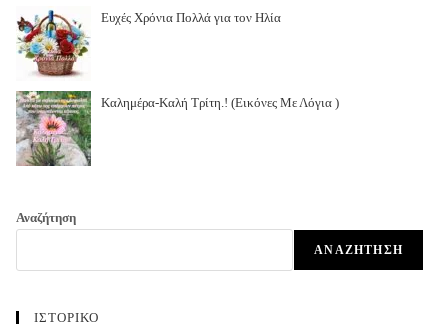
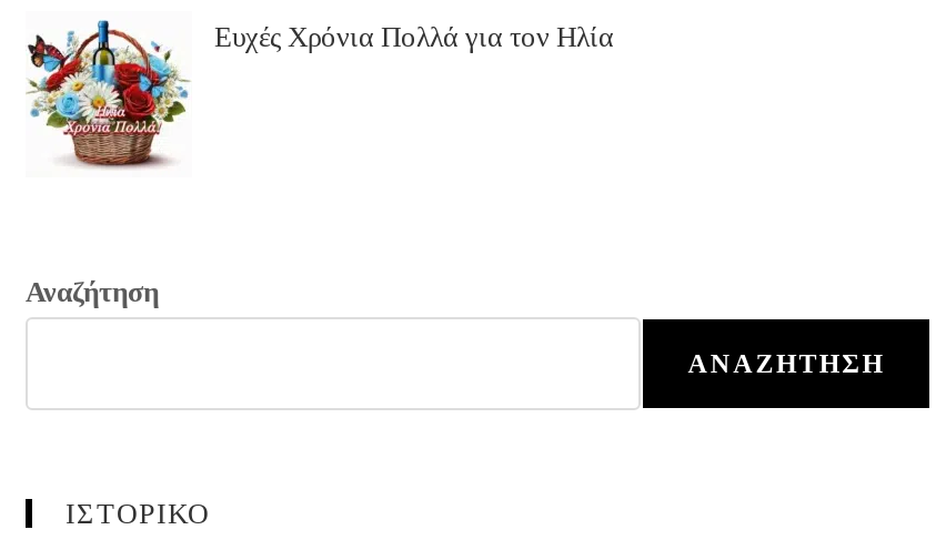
[15,90,339,167] [image] | Καλημέρα-Καλή Τρίτη.! (Εικόνες Με Λόγια ) -> none

